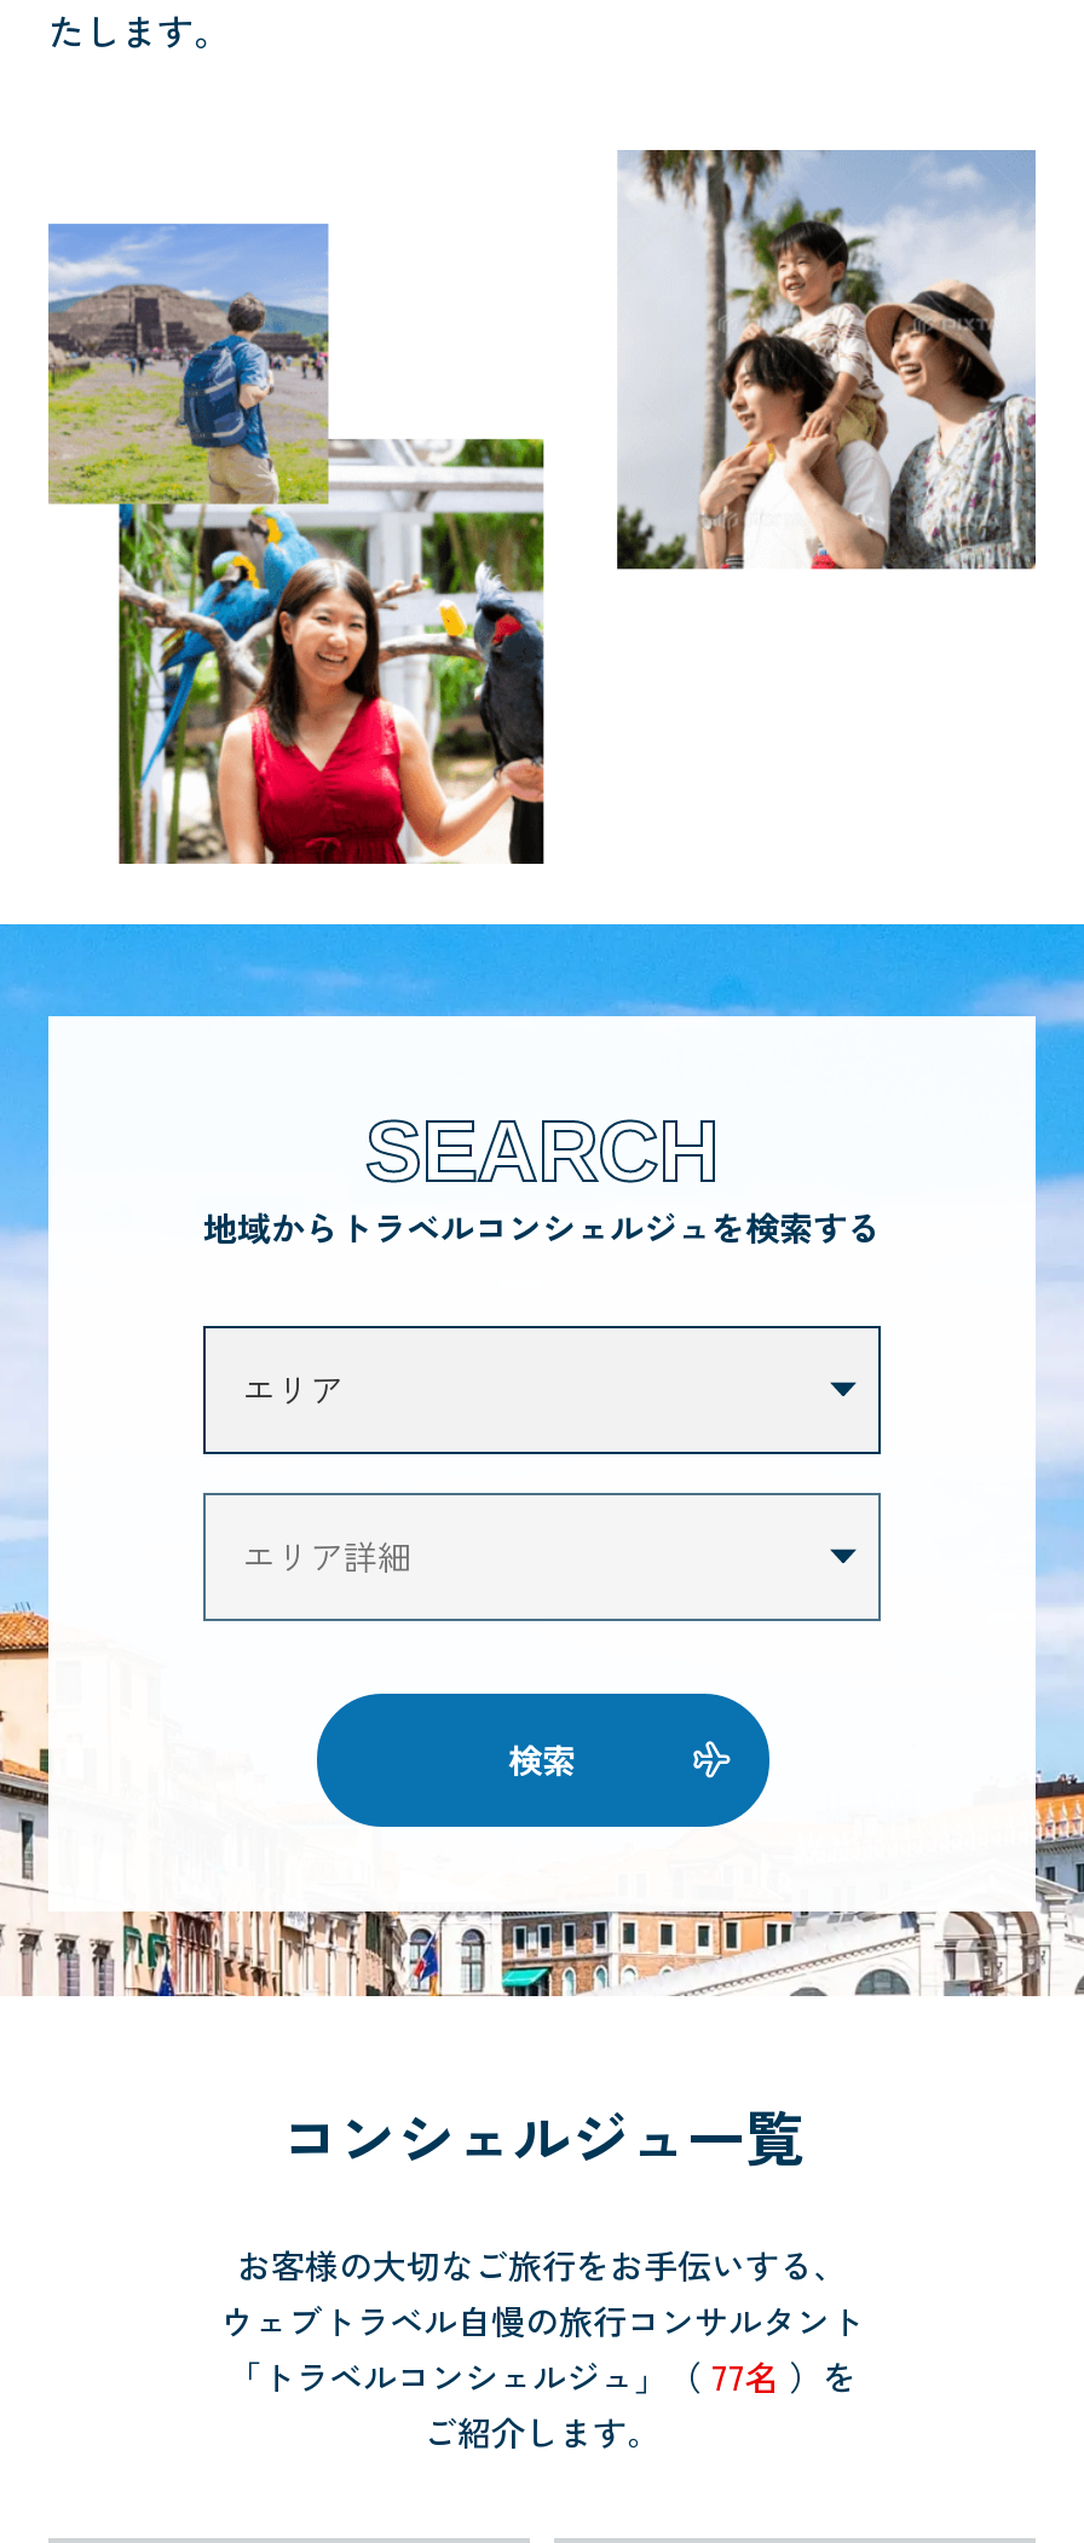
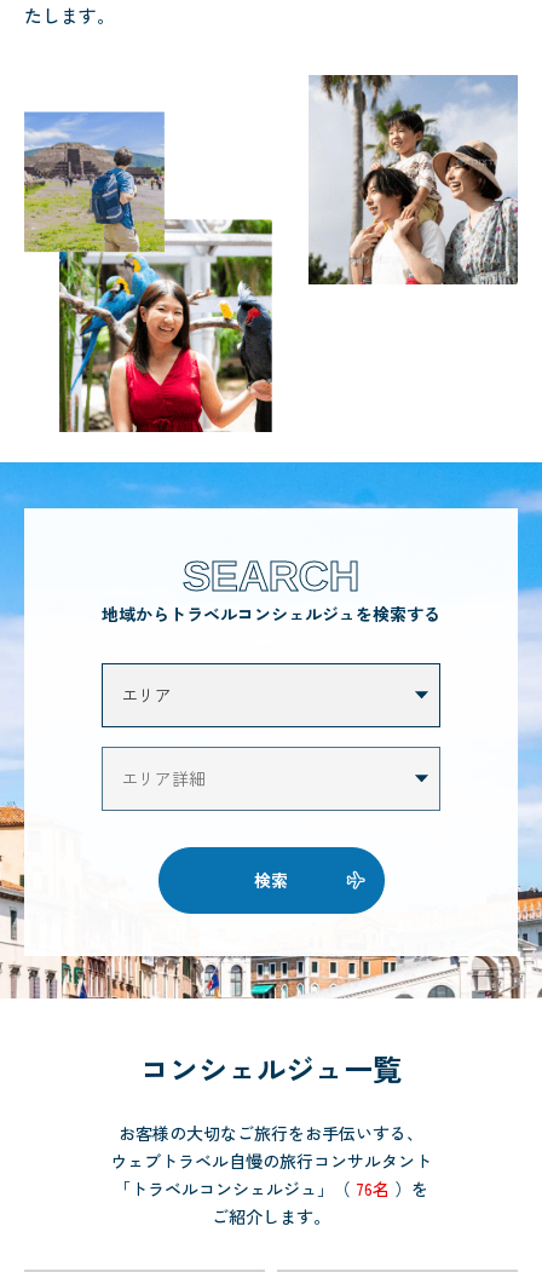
[227,2351,857,2400] 「トラベルコンシェルジュ」（77名）を -> [114,1176,428,1200] 「トラベルコンシェルジュ」（76名）を

